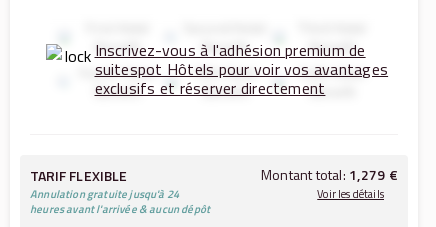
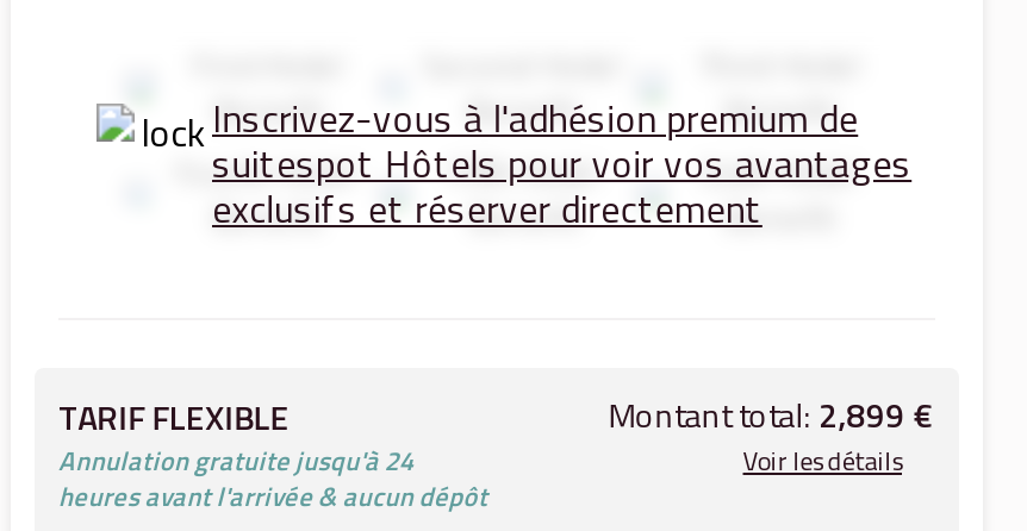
[261,164,398,185] Montant total: 1,279 € -> [609,389,935,439] Montant total: 2,899 €

